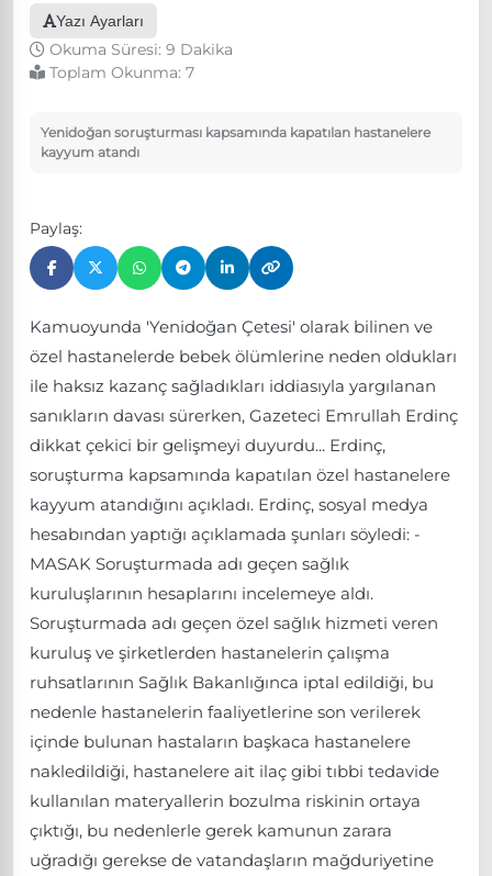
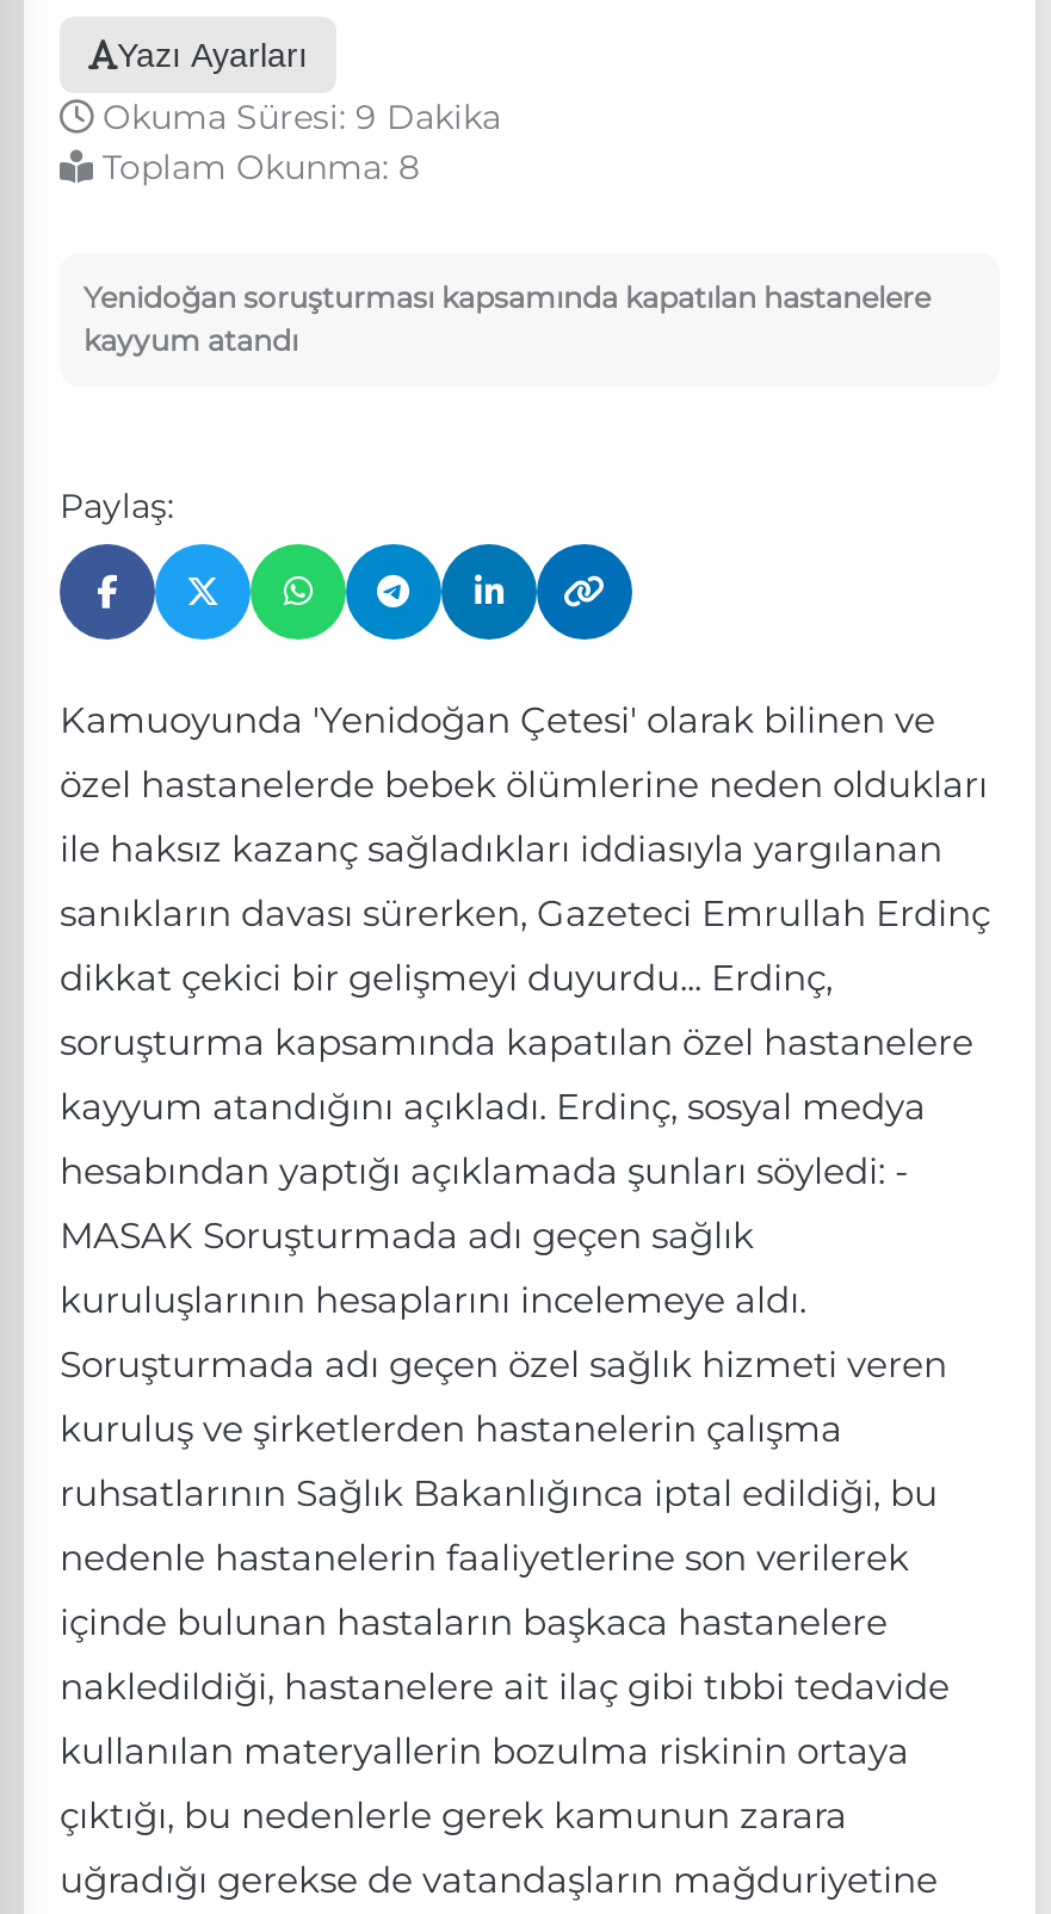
[49,63,194,82] Toplam Okunma: 7 -> [103,146,420,189] Toplam Okunma: 8

